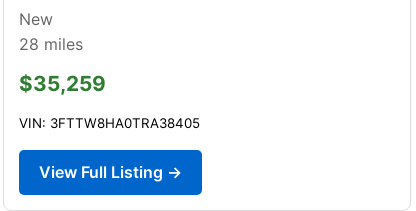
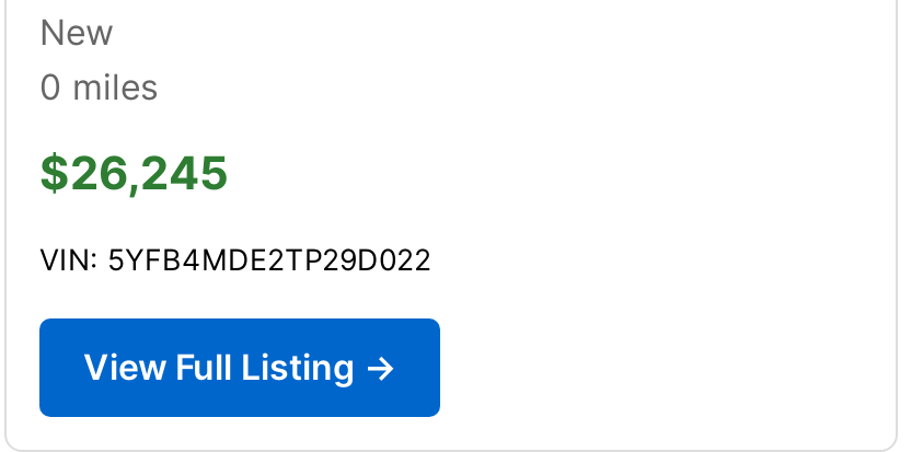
[19,34,83,54] 28 miles -> [39,64,158,108] 0 miles
[19,71,106,96] $35,259 -> [39,145,228,200] $26,245
[19,115,200,131] VIN: 3FTTW8HA0TRA38405 -> [39,242,431,277] VIN: 5YFB4MDE2TP29D022

